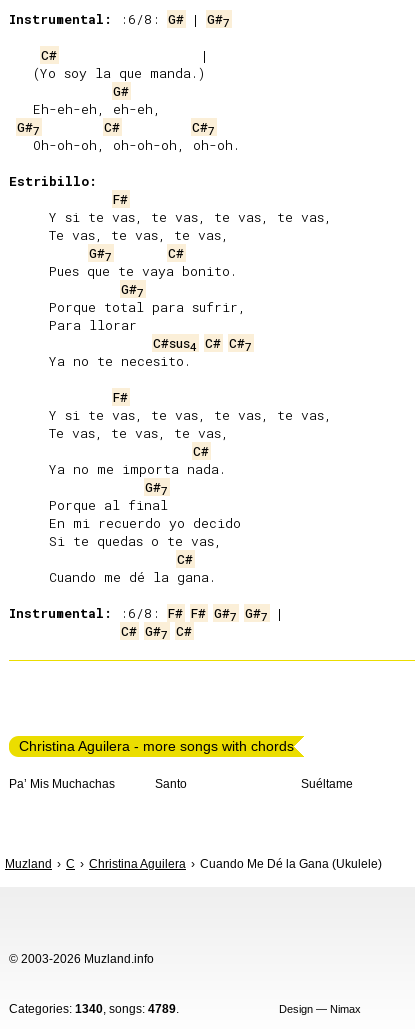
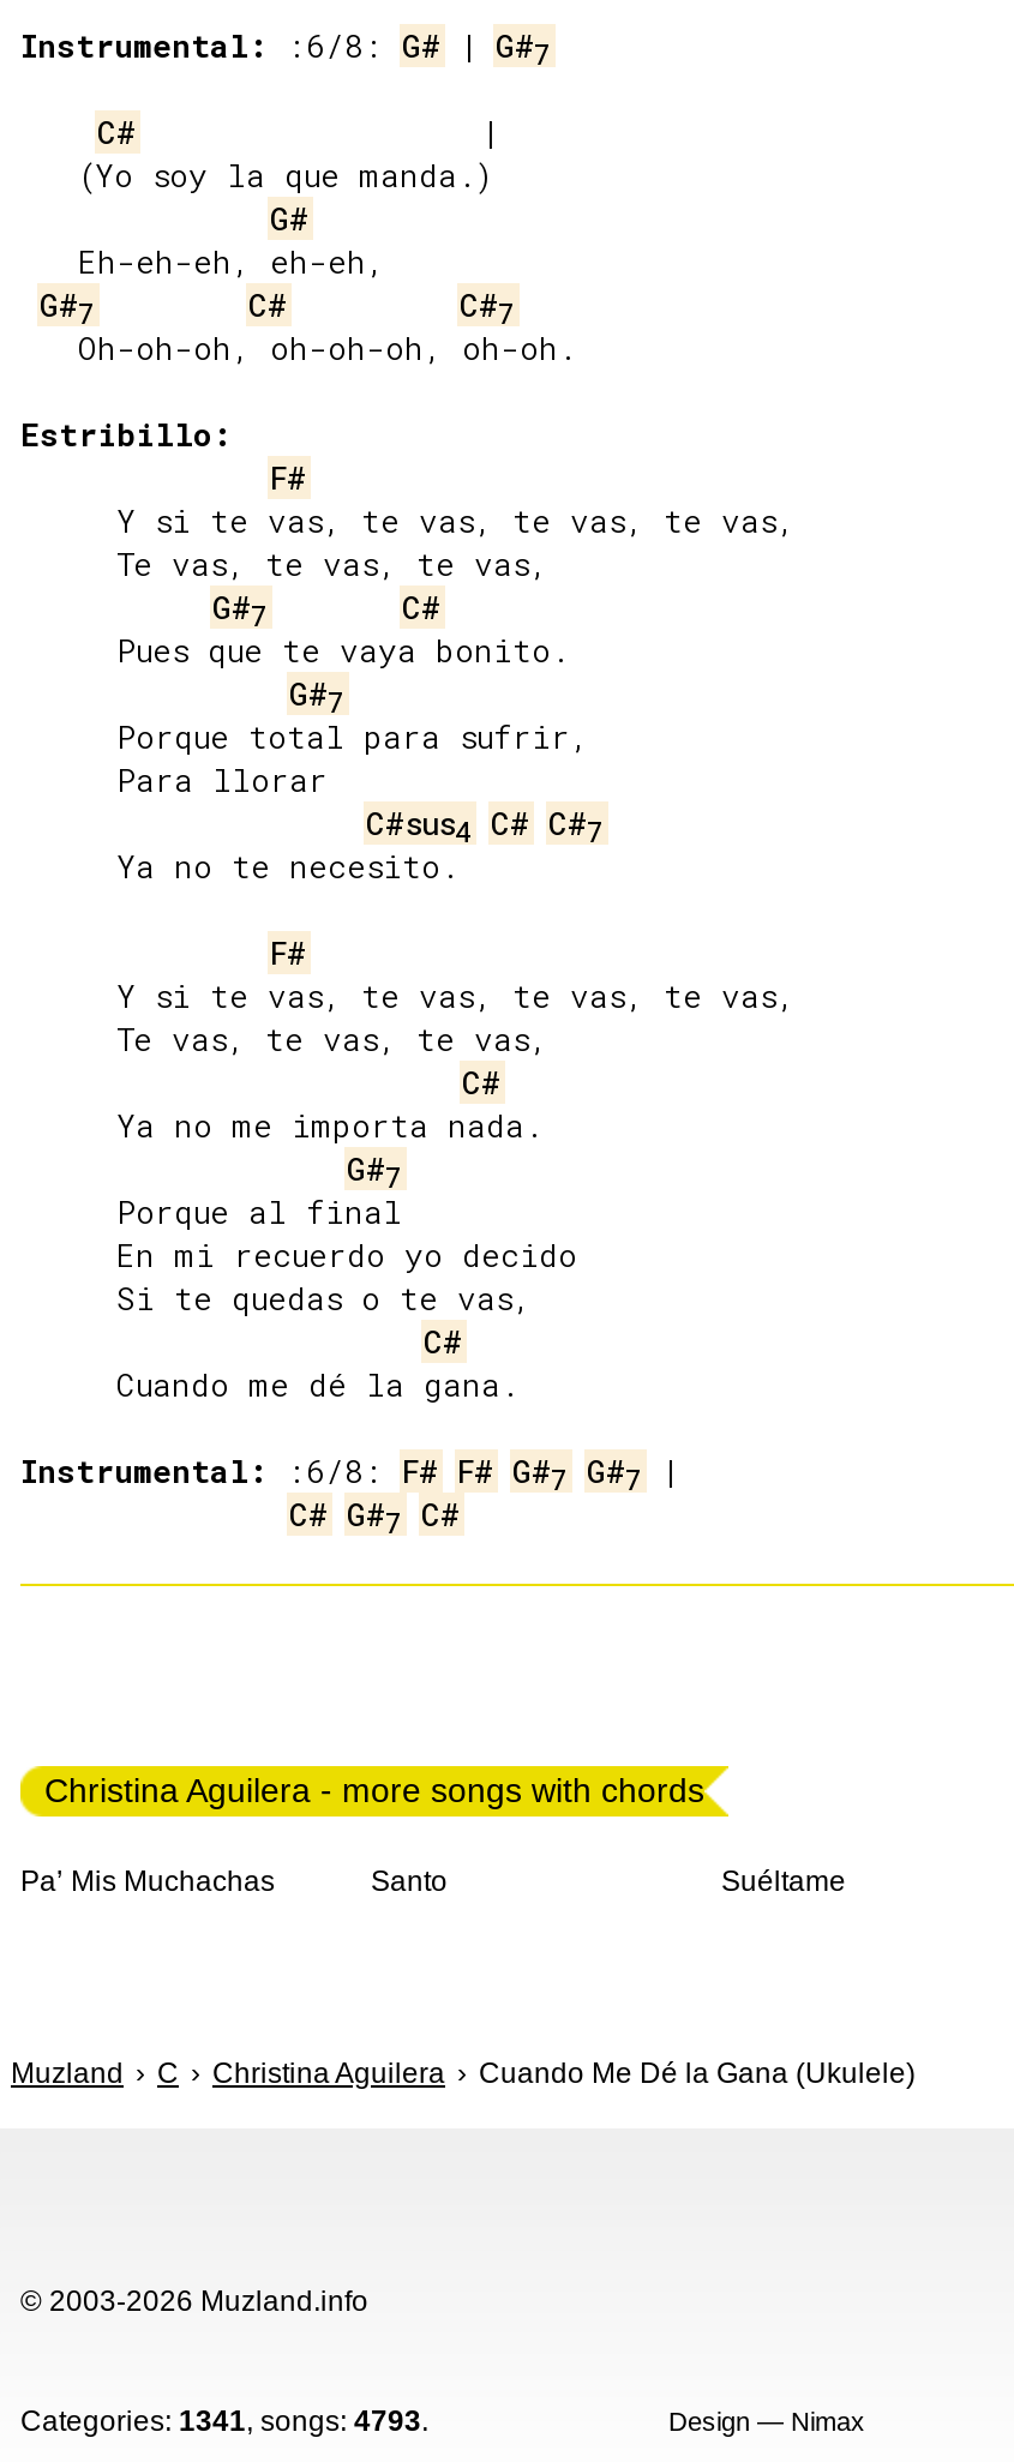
[9,1002,179,1016] Categories: 1340, songs: 4789. -> [20,2404,428,2438] Categories: 1341, songs: 4793.

